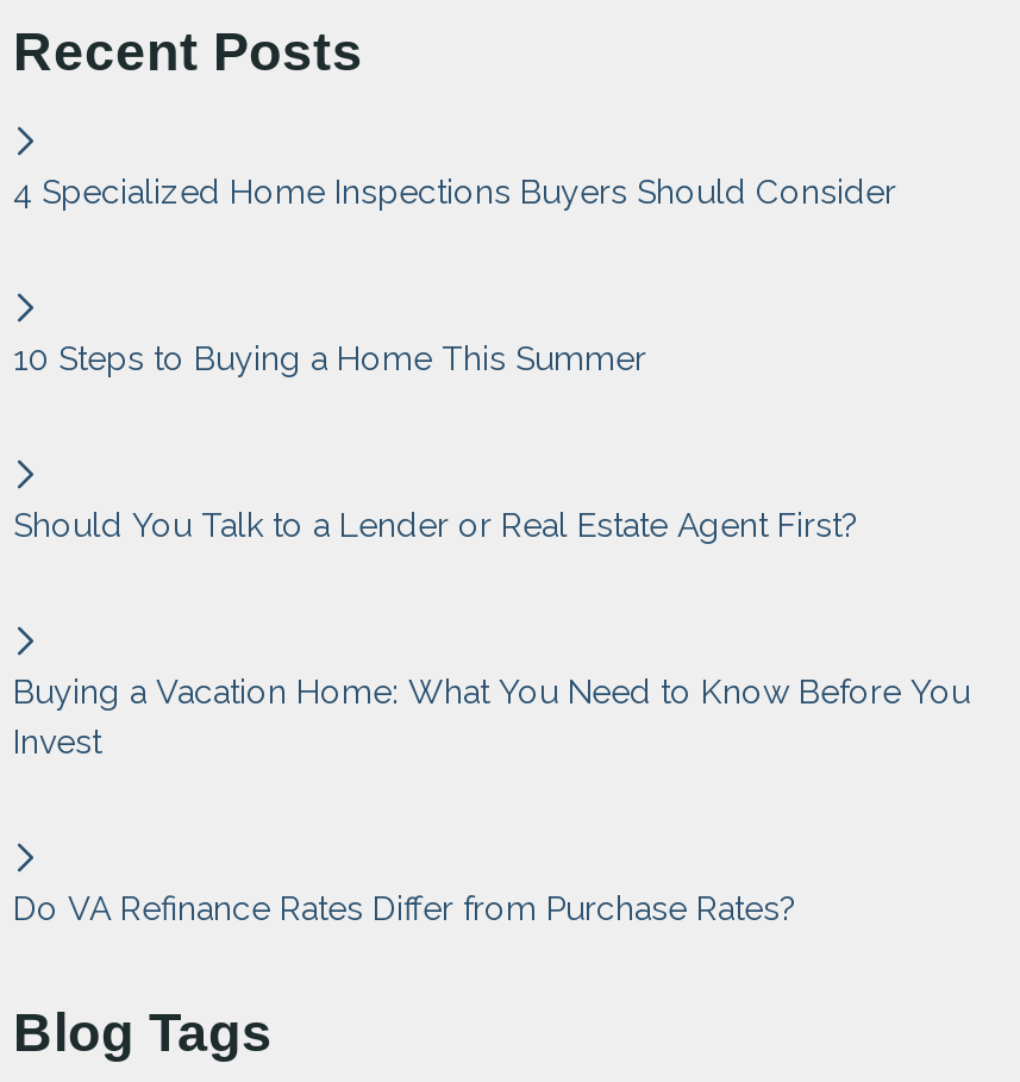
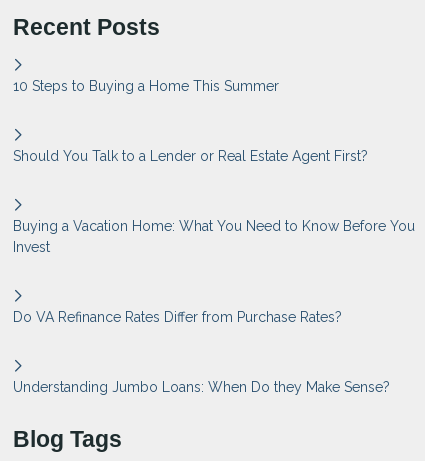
[13,172,896,210] 4 Specialized Home Inspections Buyers Should Consider -> none
moved [13,339,970,927] -> [13,78,415,325]: 10 Steps to Buying a Home This Summer | Should You Talk to a Lender or Real Estate Agent First? | Buying a Vacation Home: What You Need to Know Before You | Invest | Do VA Refinance Rates Differ from Purchase Rates?
none -> [13,379,390,395] Understanding Jumbo Loans: When Do they Make Sense?

